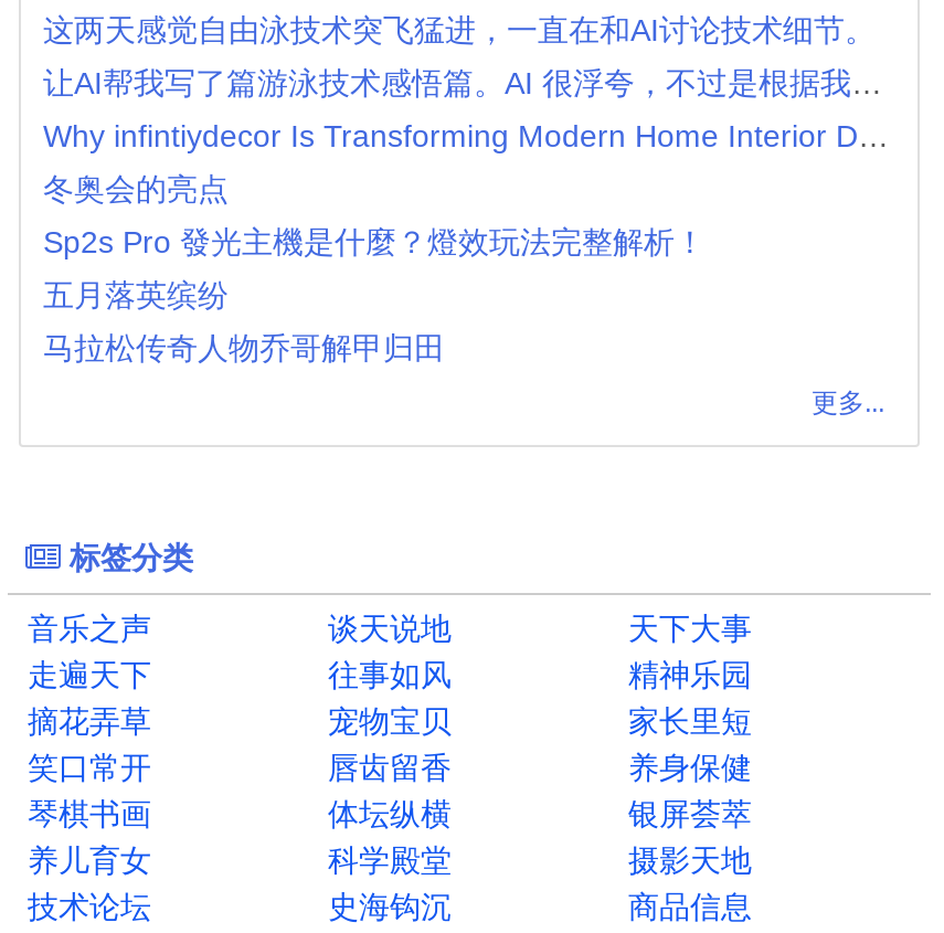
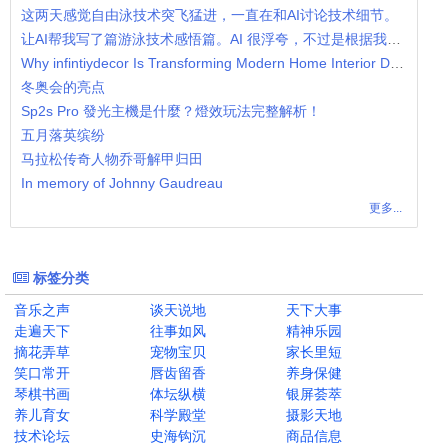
none -> [21,175,223,191] In memory of Johnny Gaudreau

